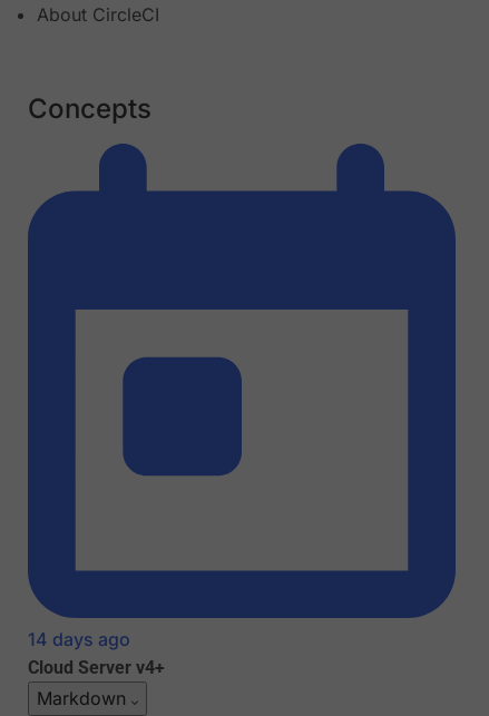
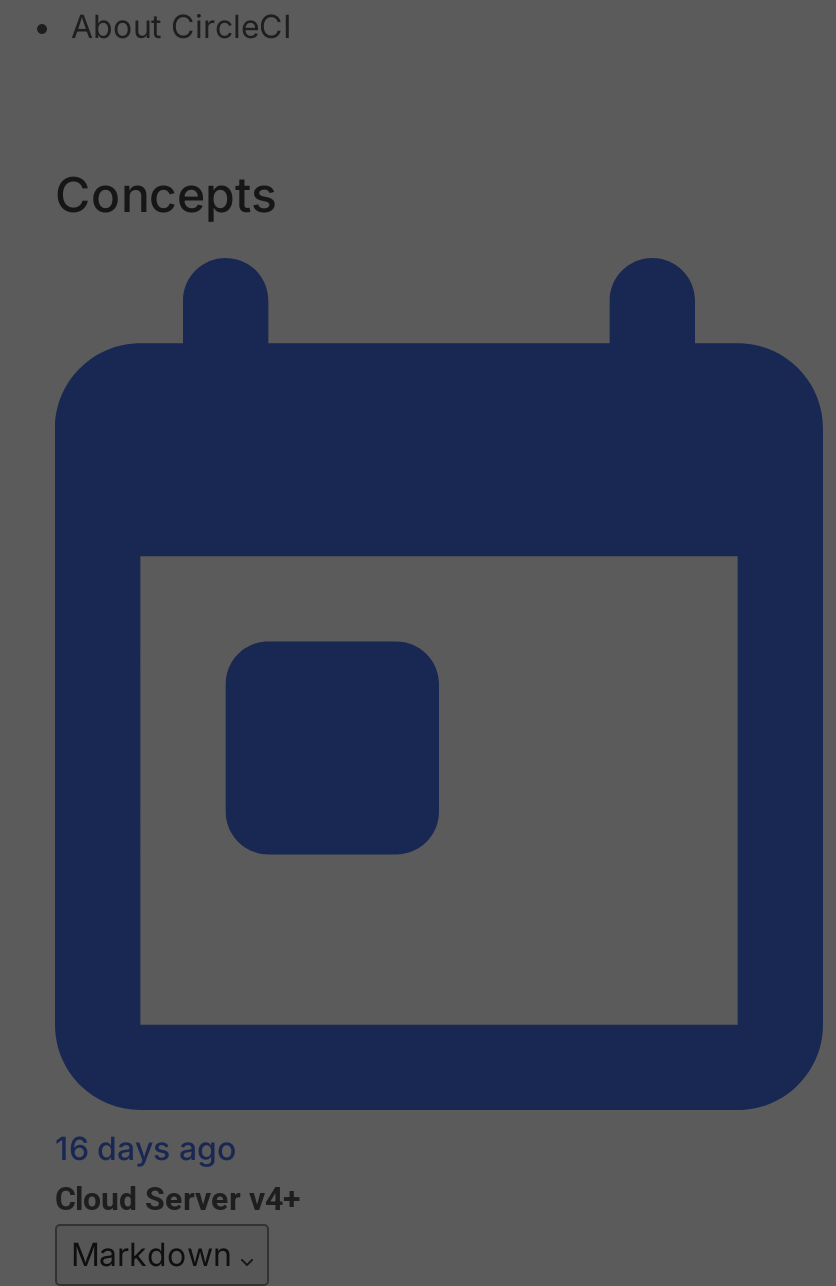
[28,629,130,651] 14 days ago -> [55,1129,237,1169] 16 days ago

